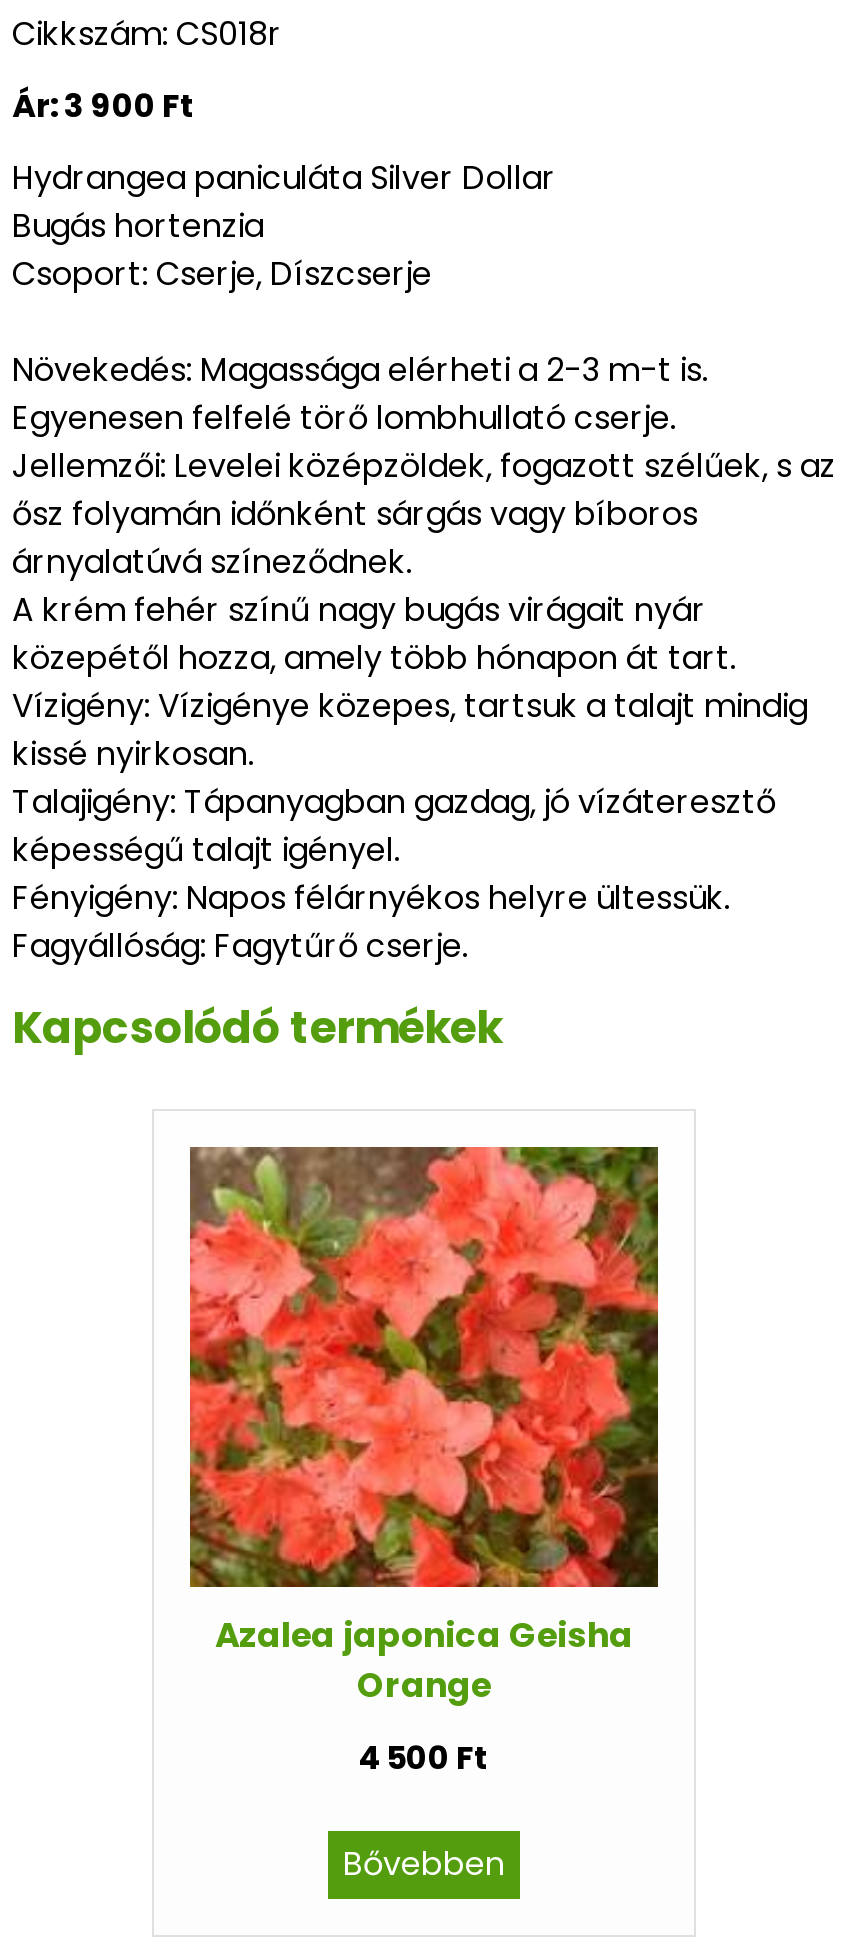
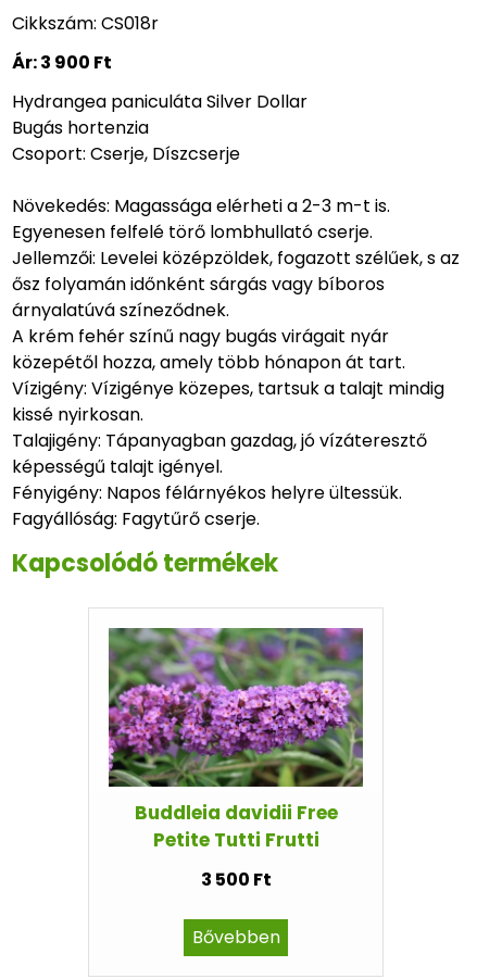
[188,1145,660,1709] [image] | Azalea japonica Geisha | Orange -> [108,627,364,853] [image] | Buddleia davidii Free | Petite Tutti Frutti
[358,1735,490,1781] 4 500 Ft -> [200,867,271,892] 3 500 Ft

